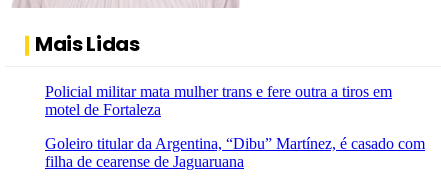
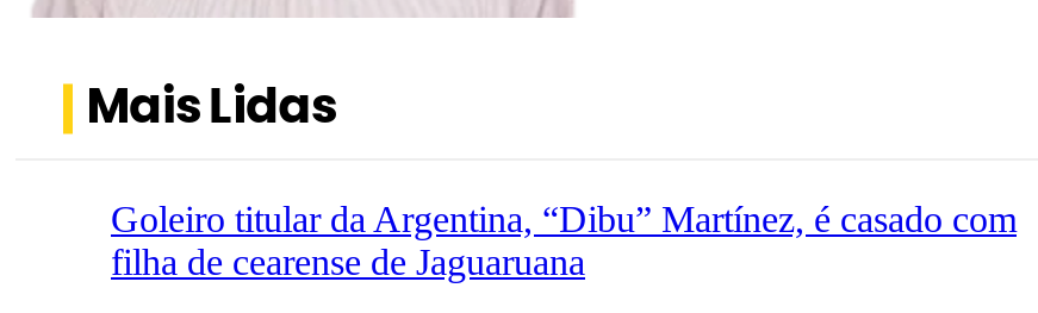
[45,83,392,118] Policial militar mata mulher trans e fere outra a tiros em | motel de Fortaleza -> none

